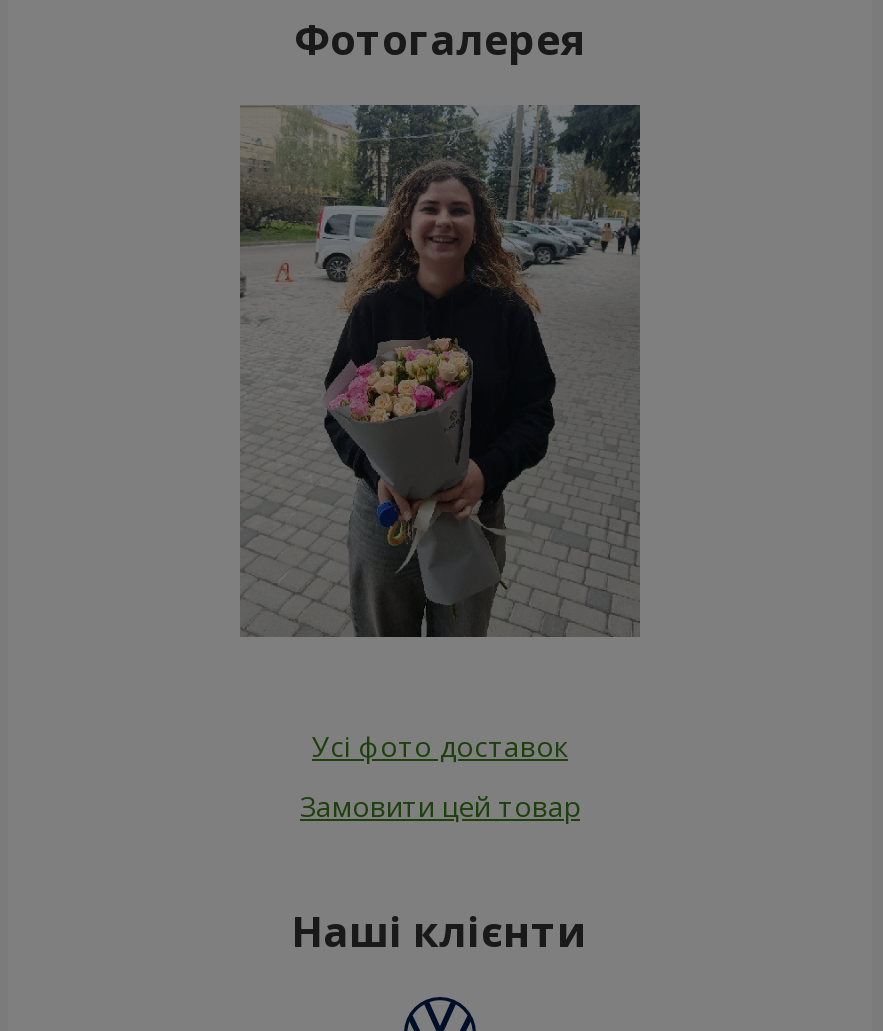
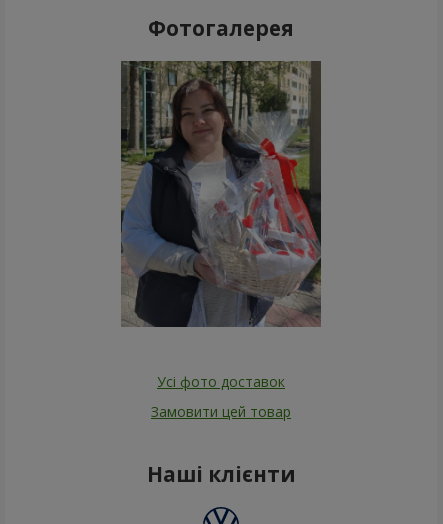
[240,103,640,637] [image] -> [120,60,321,328] [image]

